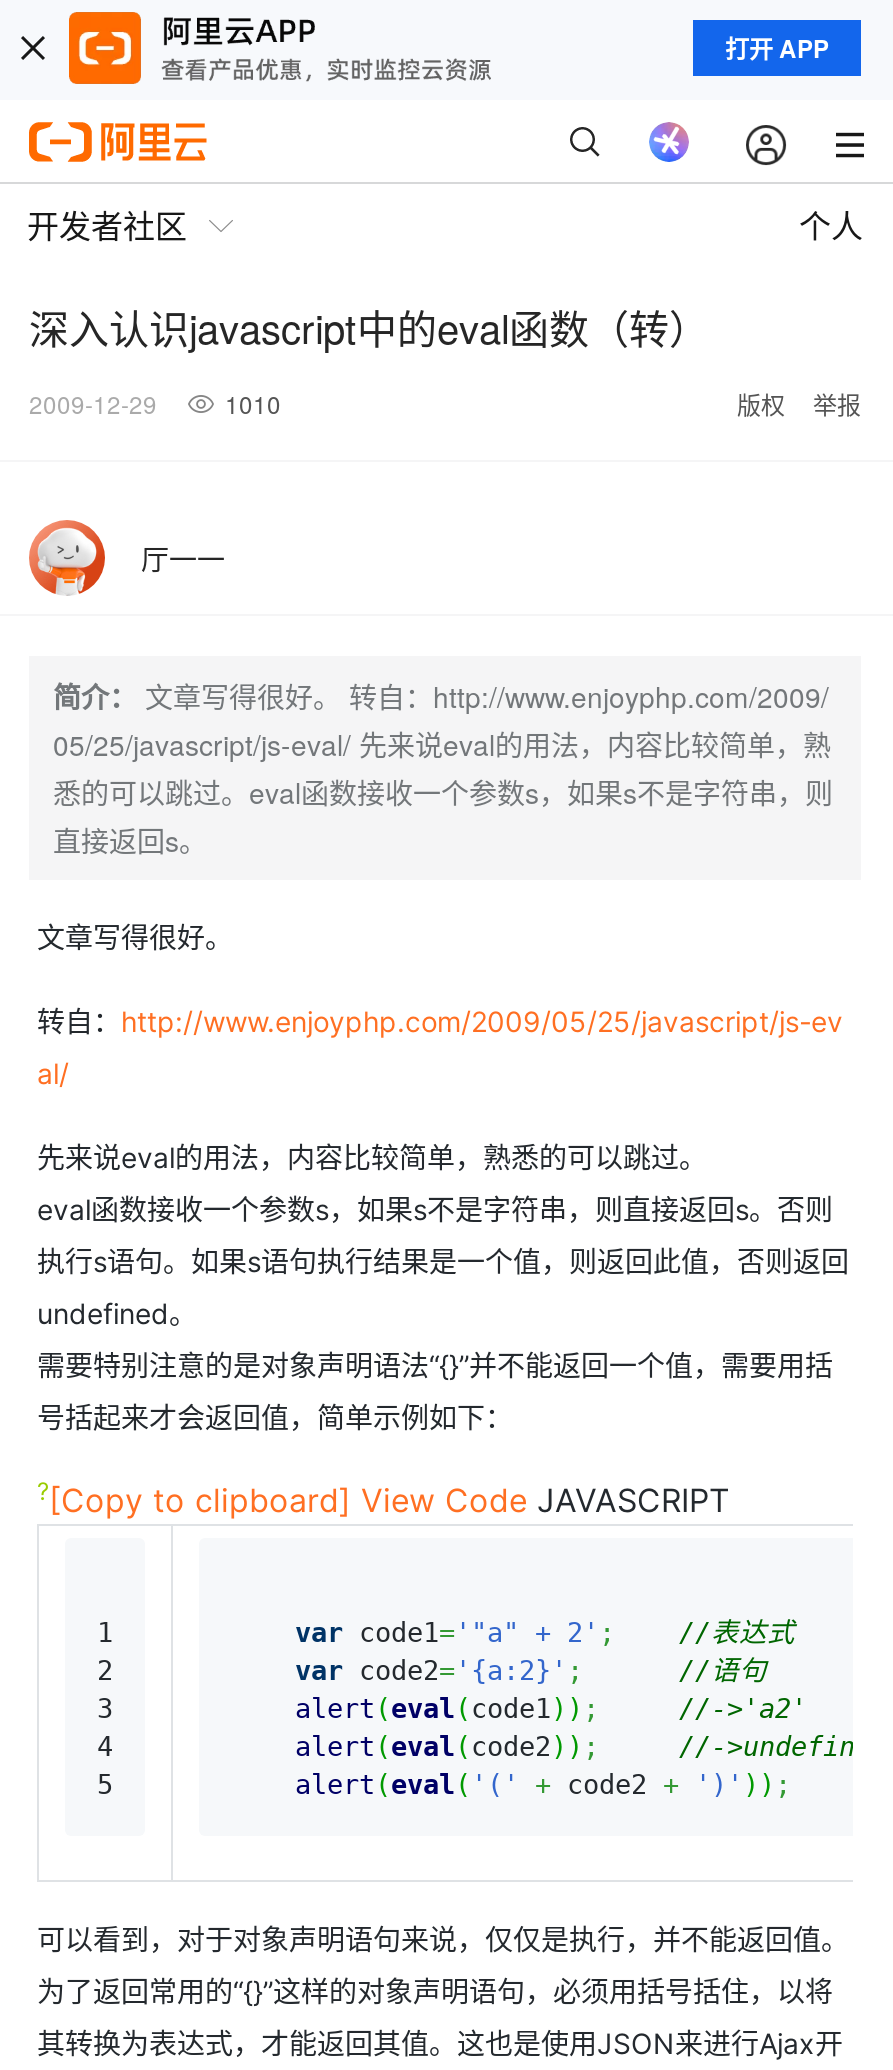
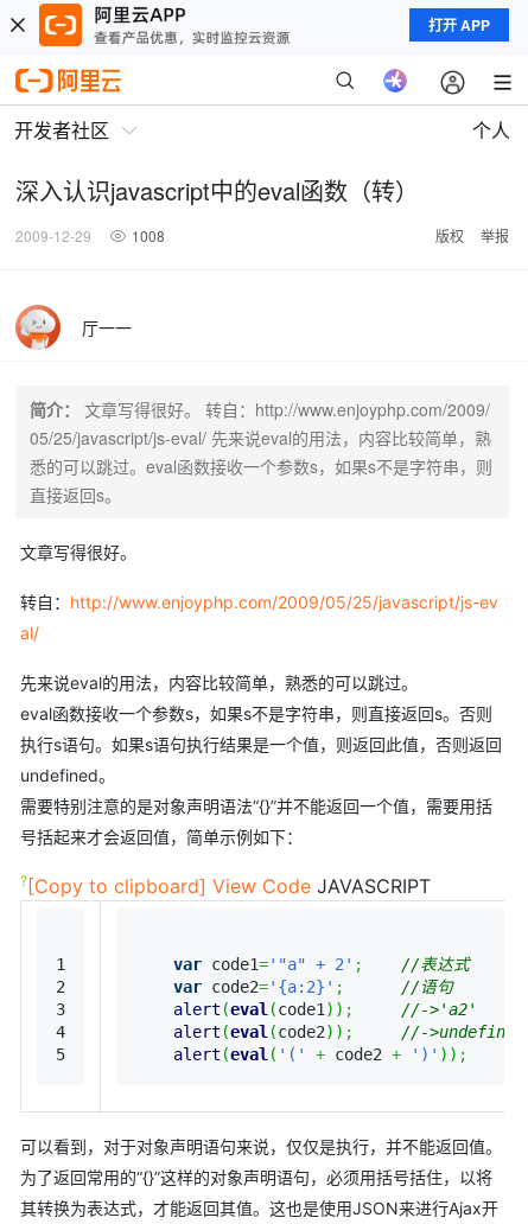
[29,386,281,420] 2009-12-29 1010 -> [15,225,165,246] 2009-12-29 1008

